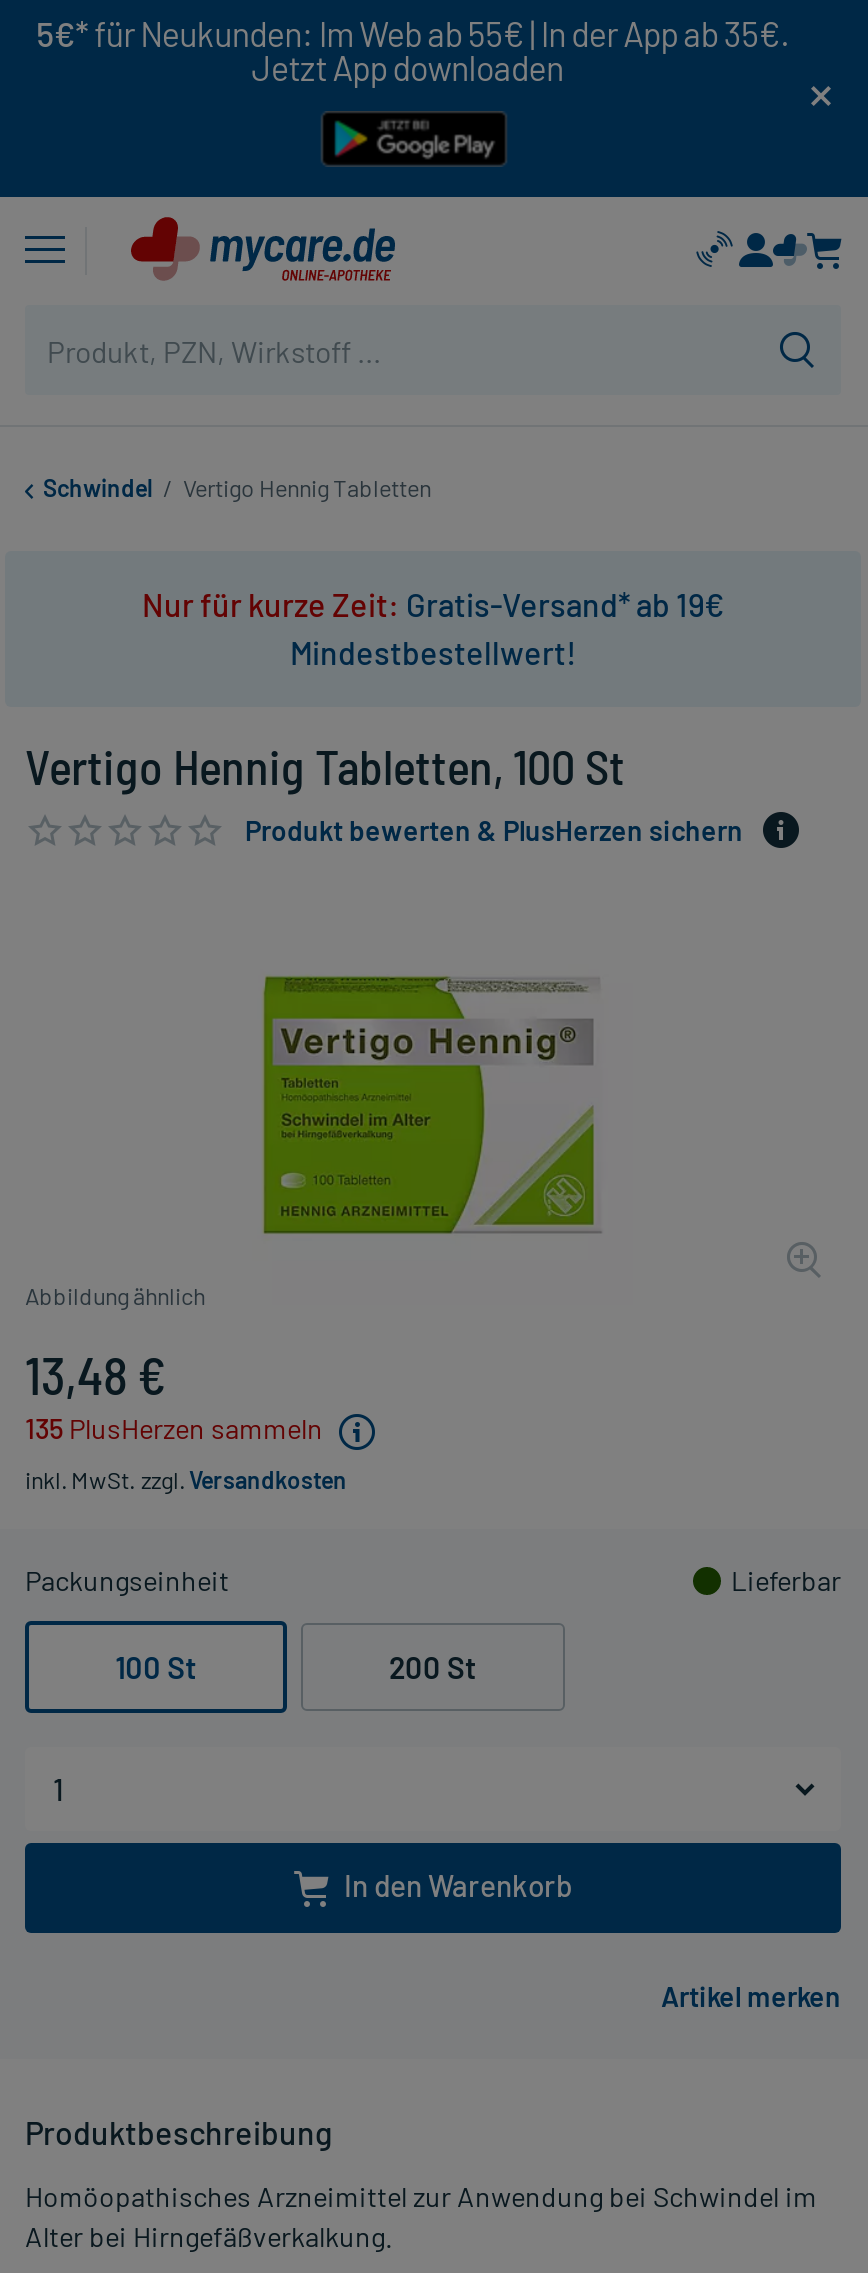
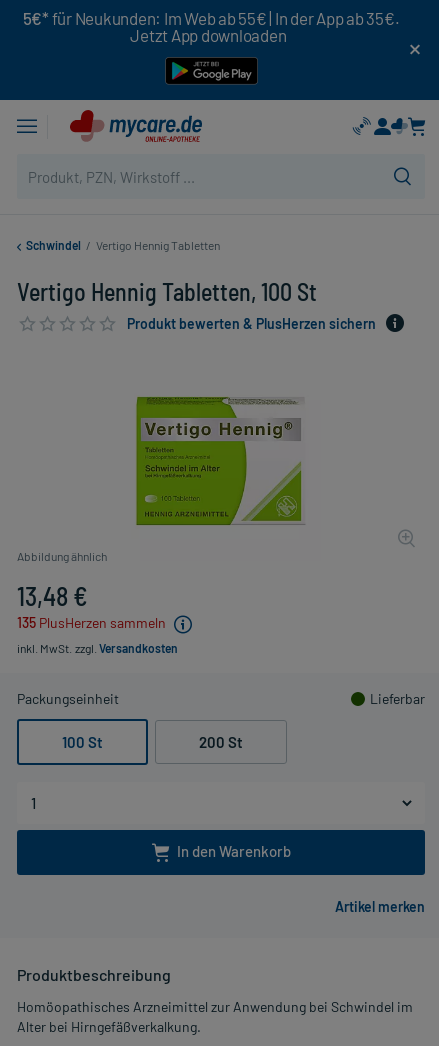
[142,585,724,671] Nur für kurze Zeit: Gratis-Versand* ab 19€ | Mindestbestellwert! -> none

